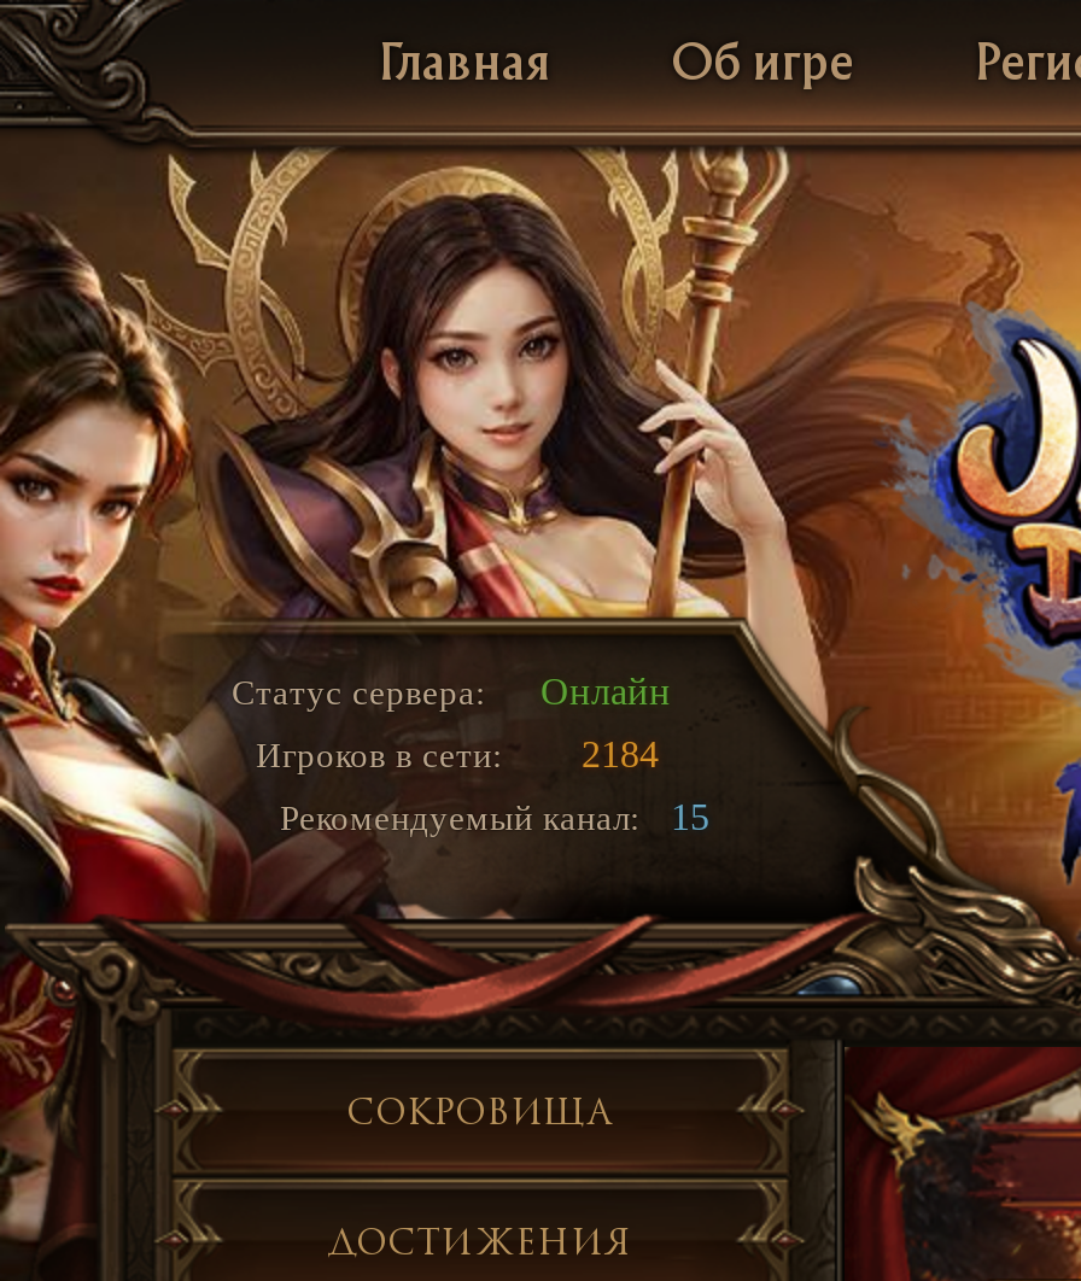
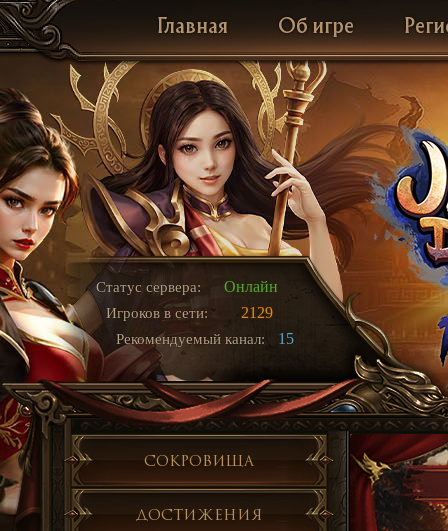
[582,733,659,774] 2184 -> [241,304,273,321] 2129

